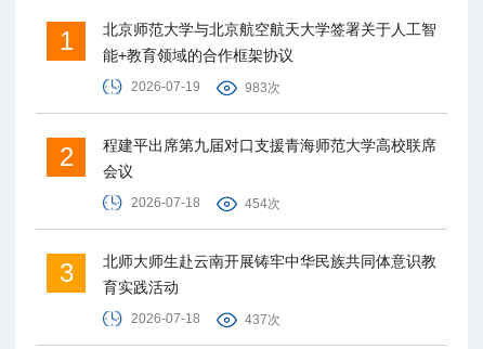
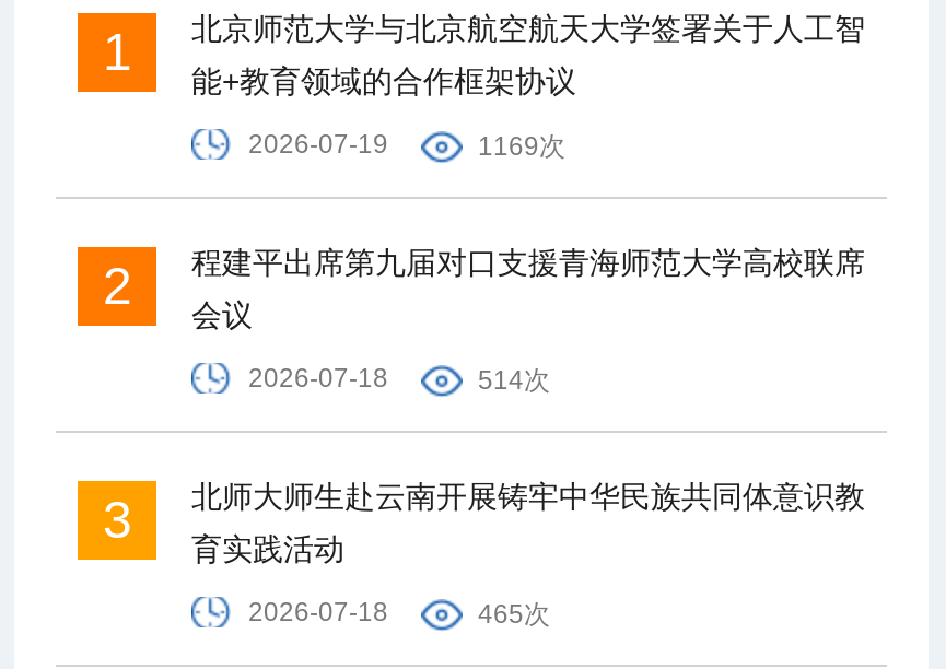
[245,81,280,96] 983次 -> [478,132,565,163] 1169次
[245,197,280,212] 454次 -> [478,366,550,397] 514次
[245,313,280,328] 437次 -> [478,600,550,631] 465次

